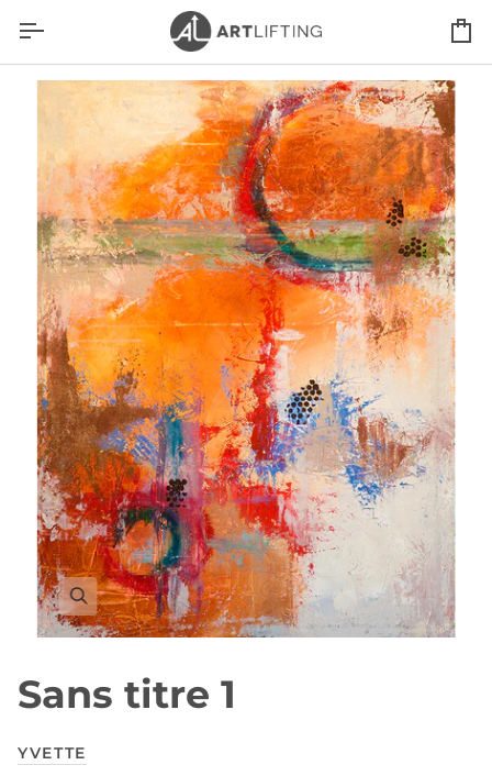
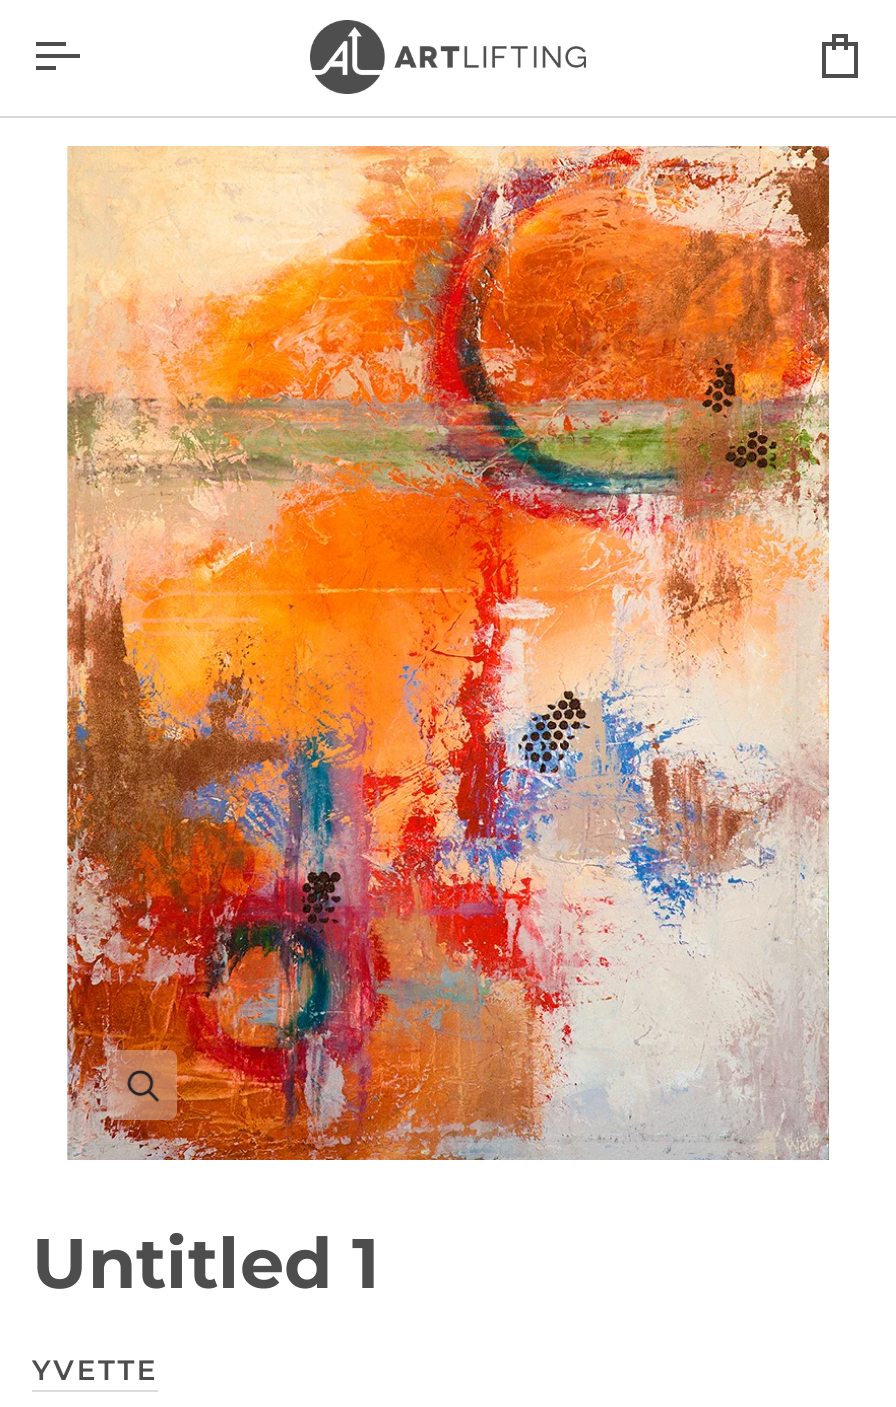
[18,671,236,718] Sans titre 1 -> [32,1221,380,1307] Untitled 1

